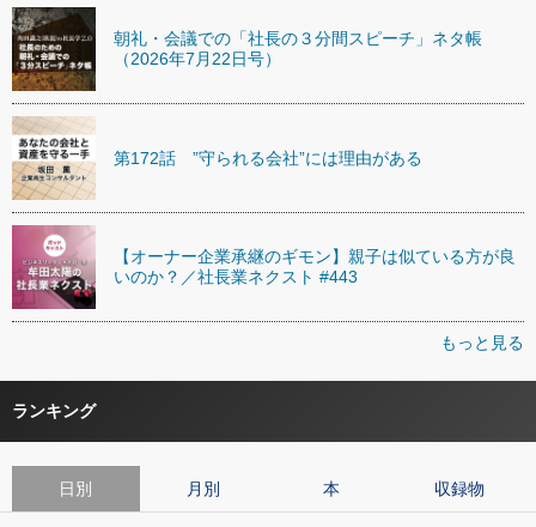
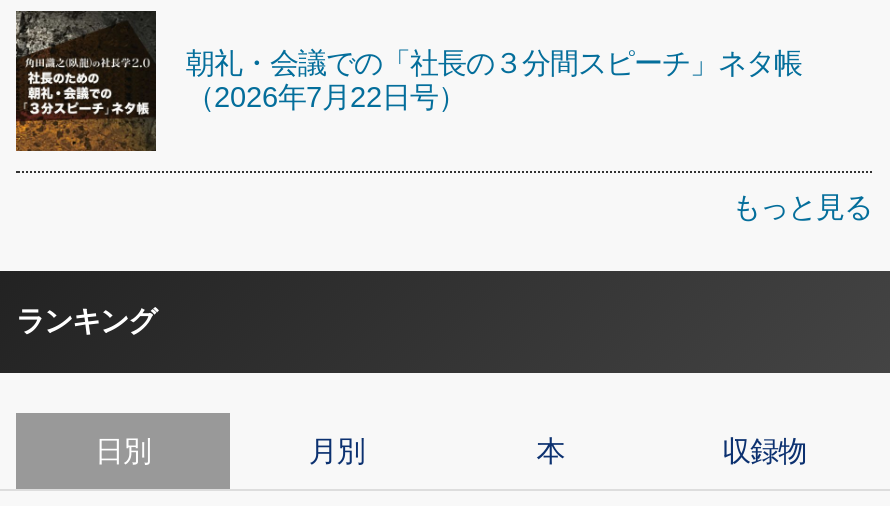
[11,116,422,201] [image] | 第172話 ”守られる会社”には理由がある -> none
[11,224,516,310] [image] | 【オーナー企業承継のギモン】親子は似ている方が良 | いのか？／社長業ネクスト #443 -> none

